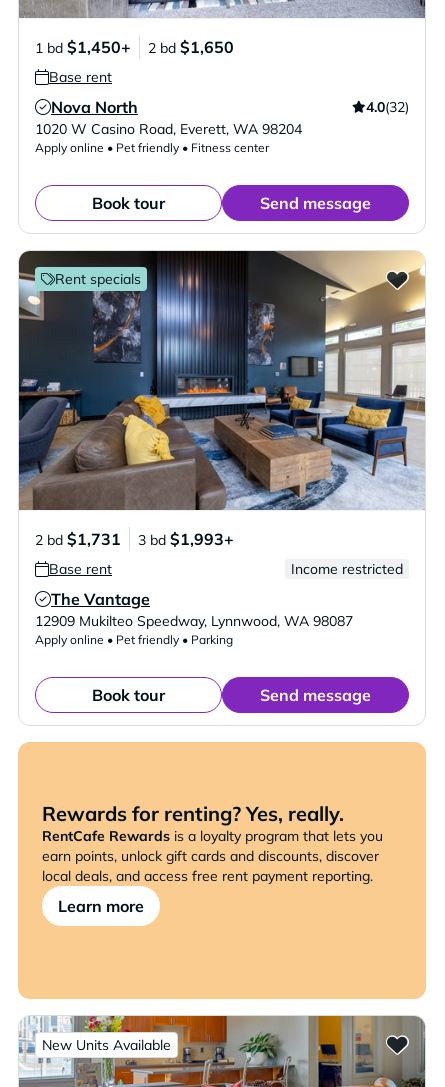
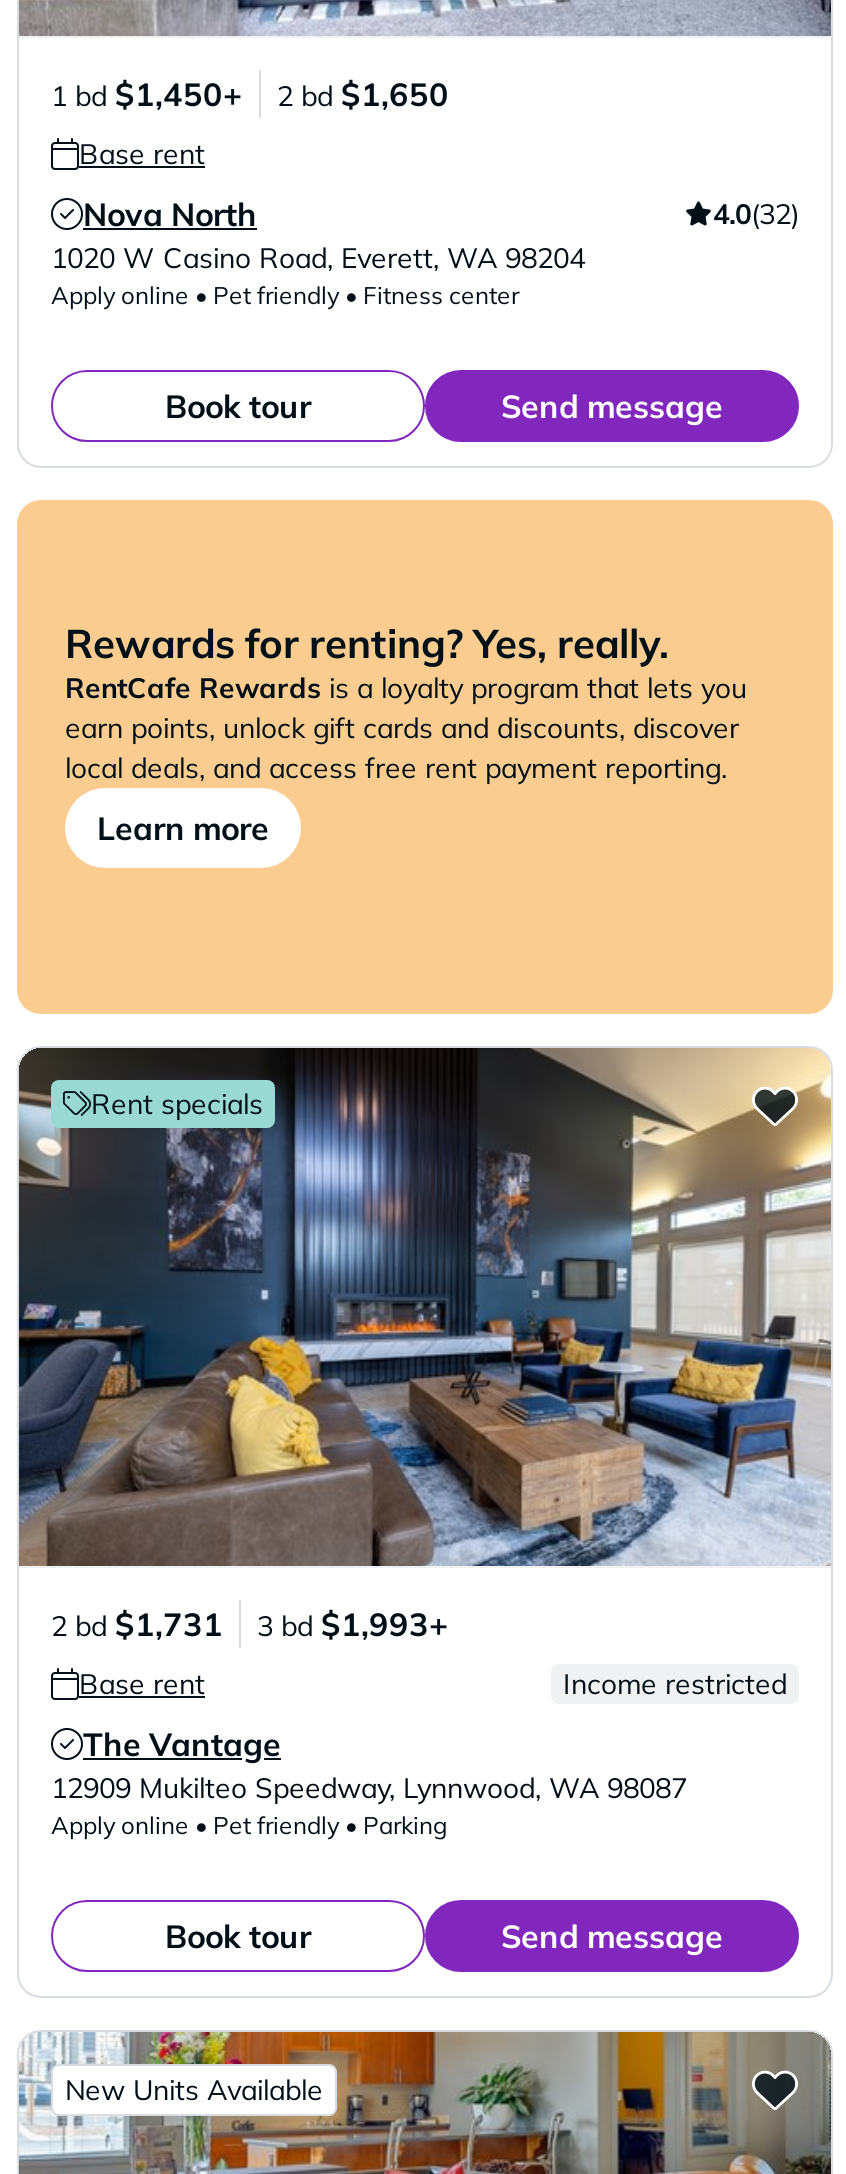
moved [18,250,427,704] -> [17,1046,835,1955]: [image] | Rent specials | 2 bd $1,731 | ... | Book tour | Send message
moved [18,742,426,999] -> [17,500,833,1014]: [image] | Rewards for renting? Yes, really. | RentCafe Rewards is a loyalty program that lets you | earn points, unlock gift cards and discounts, discover | local deals, and access free rent payment reporting. | Learn more

